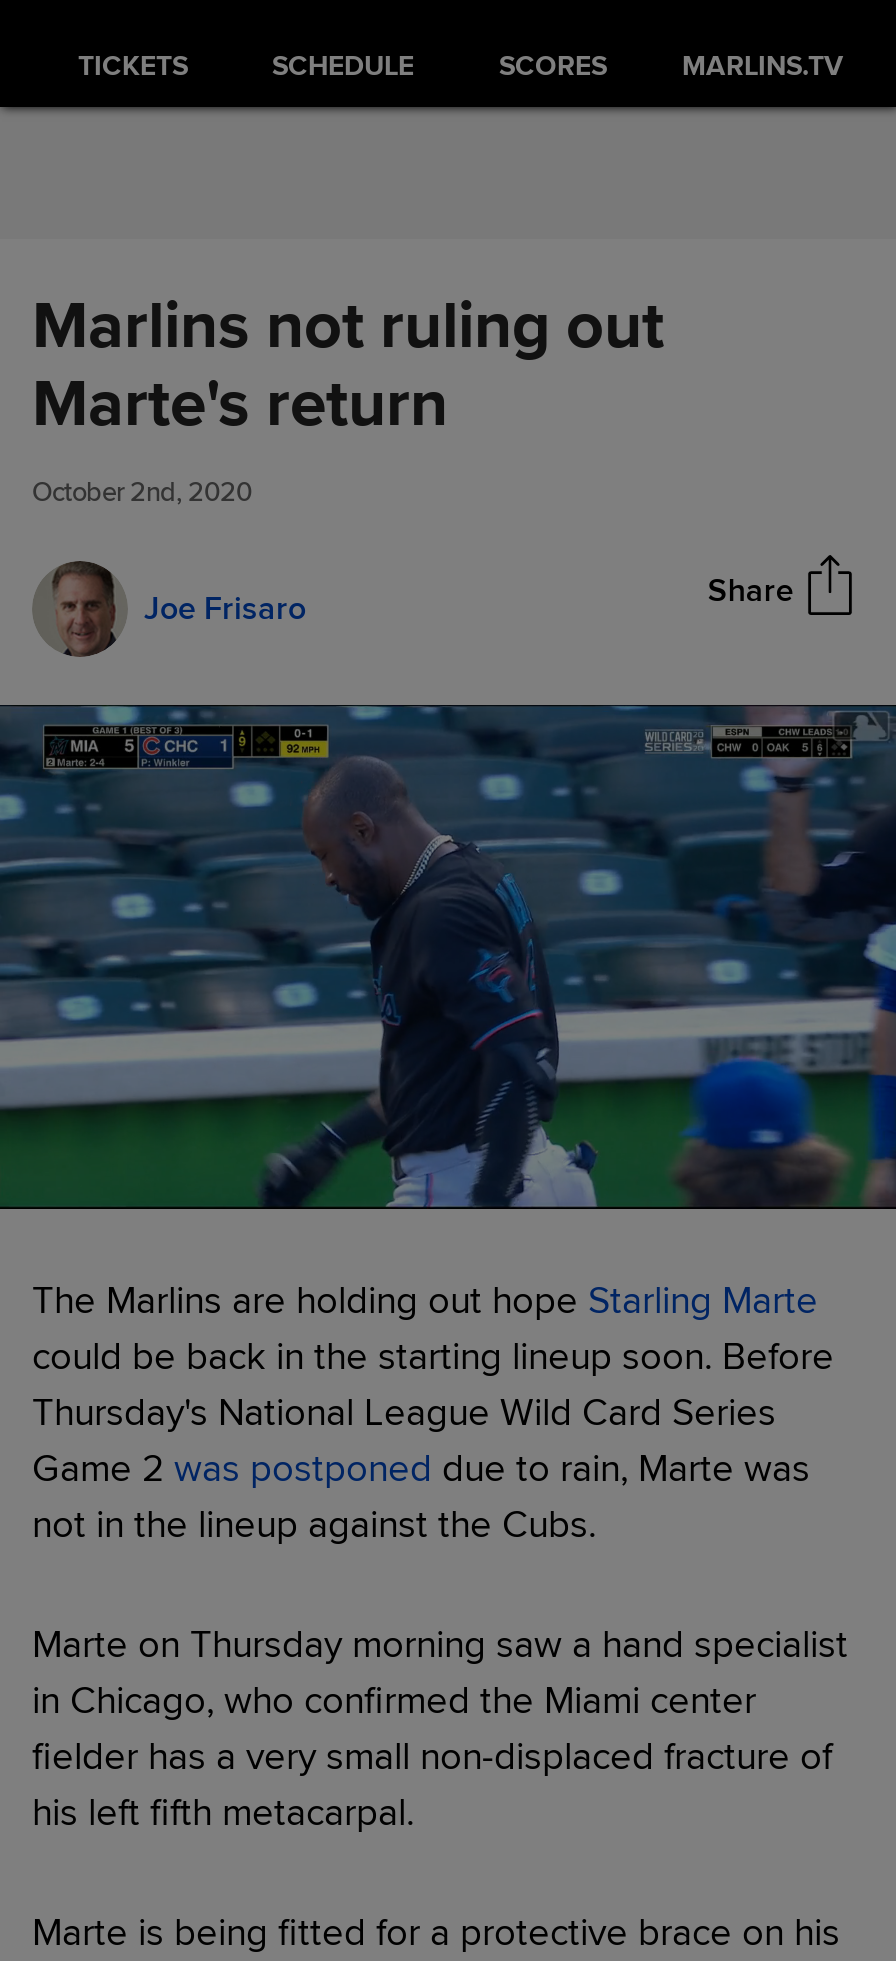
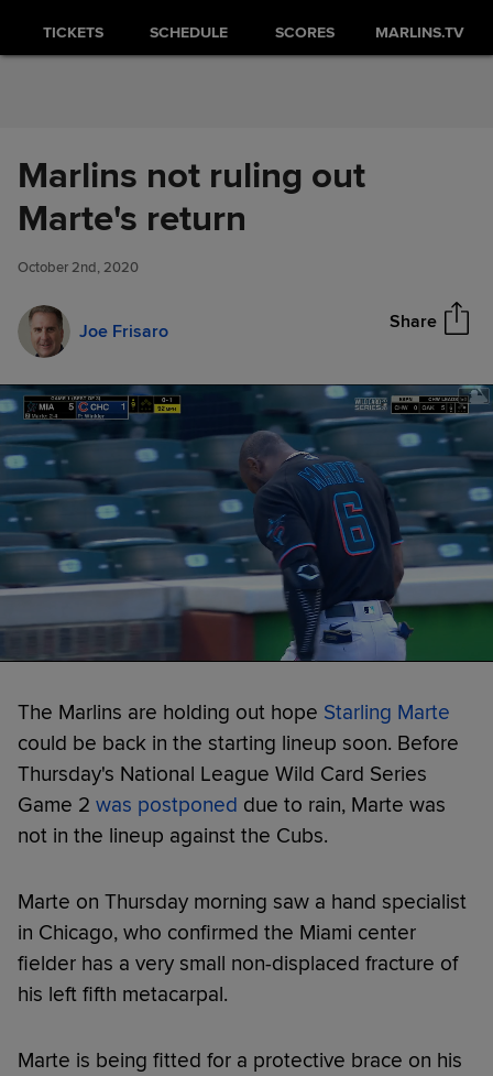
[6,703,890,1209] [image] -> [3,383,490,662] [image]

